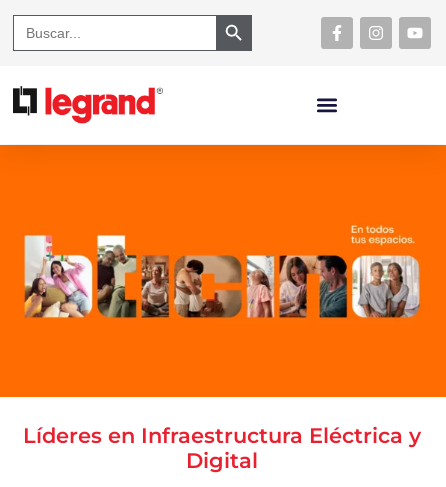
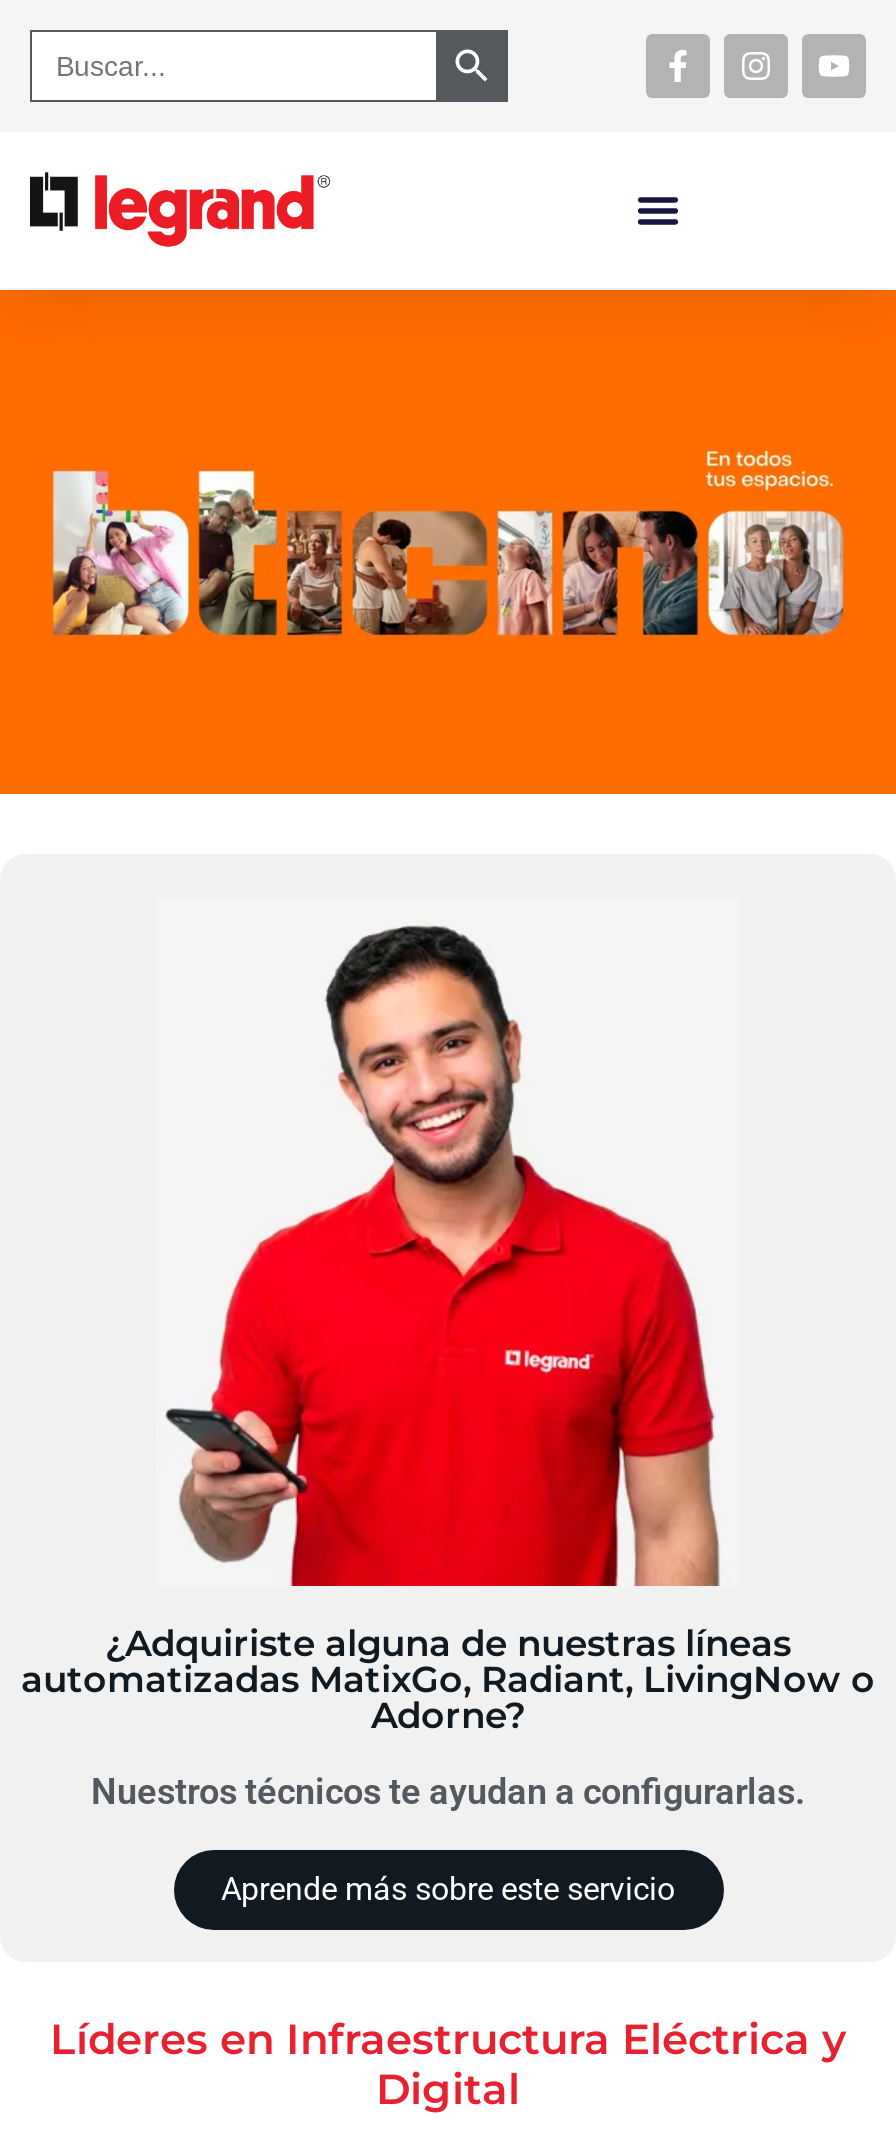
none -> [21,924,875,1908] [image] | ¿Adquiriste alguna de nuestras líneas | automatizadas MatixGo, Radiant, LivingNow o | Adorne? | Nuestros técnicos te ayudan a configurarlas. | Aprende más sobre este servicio

